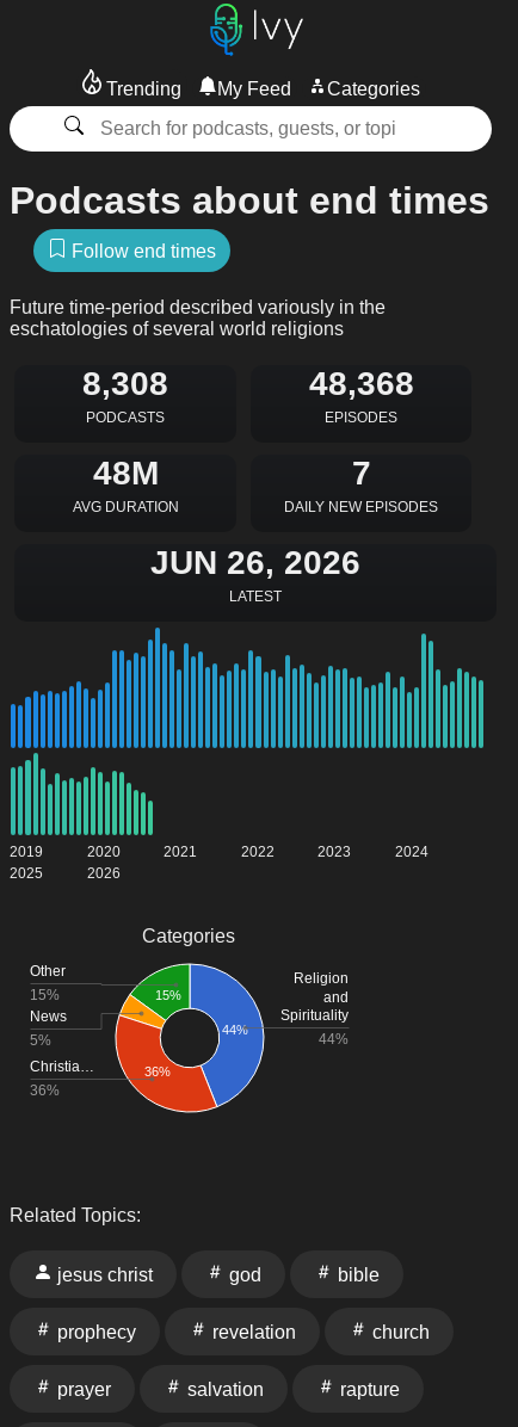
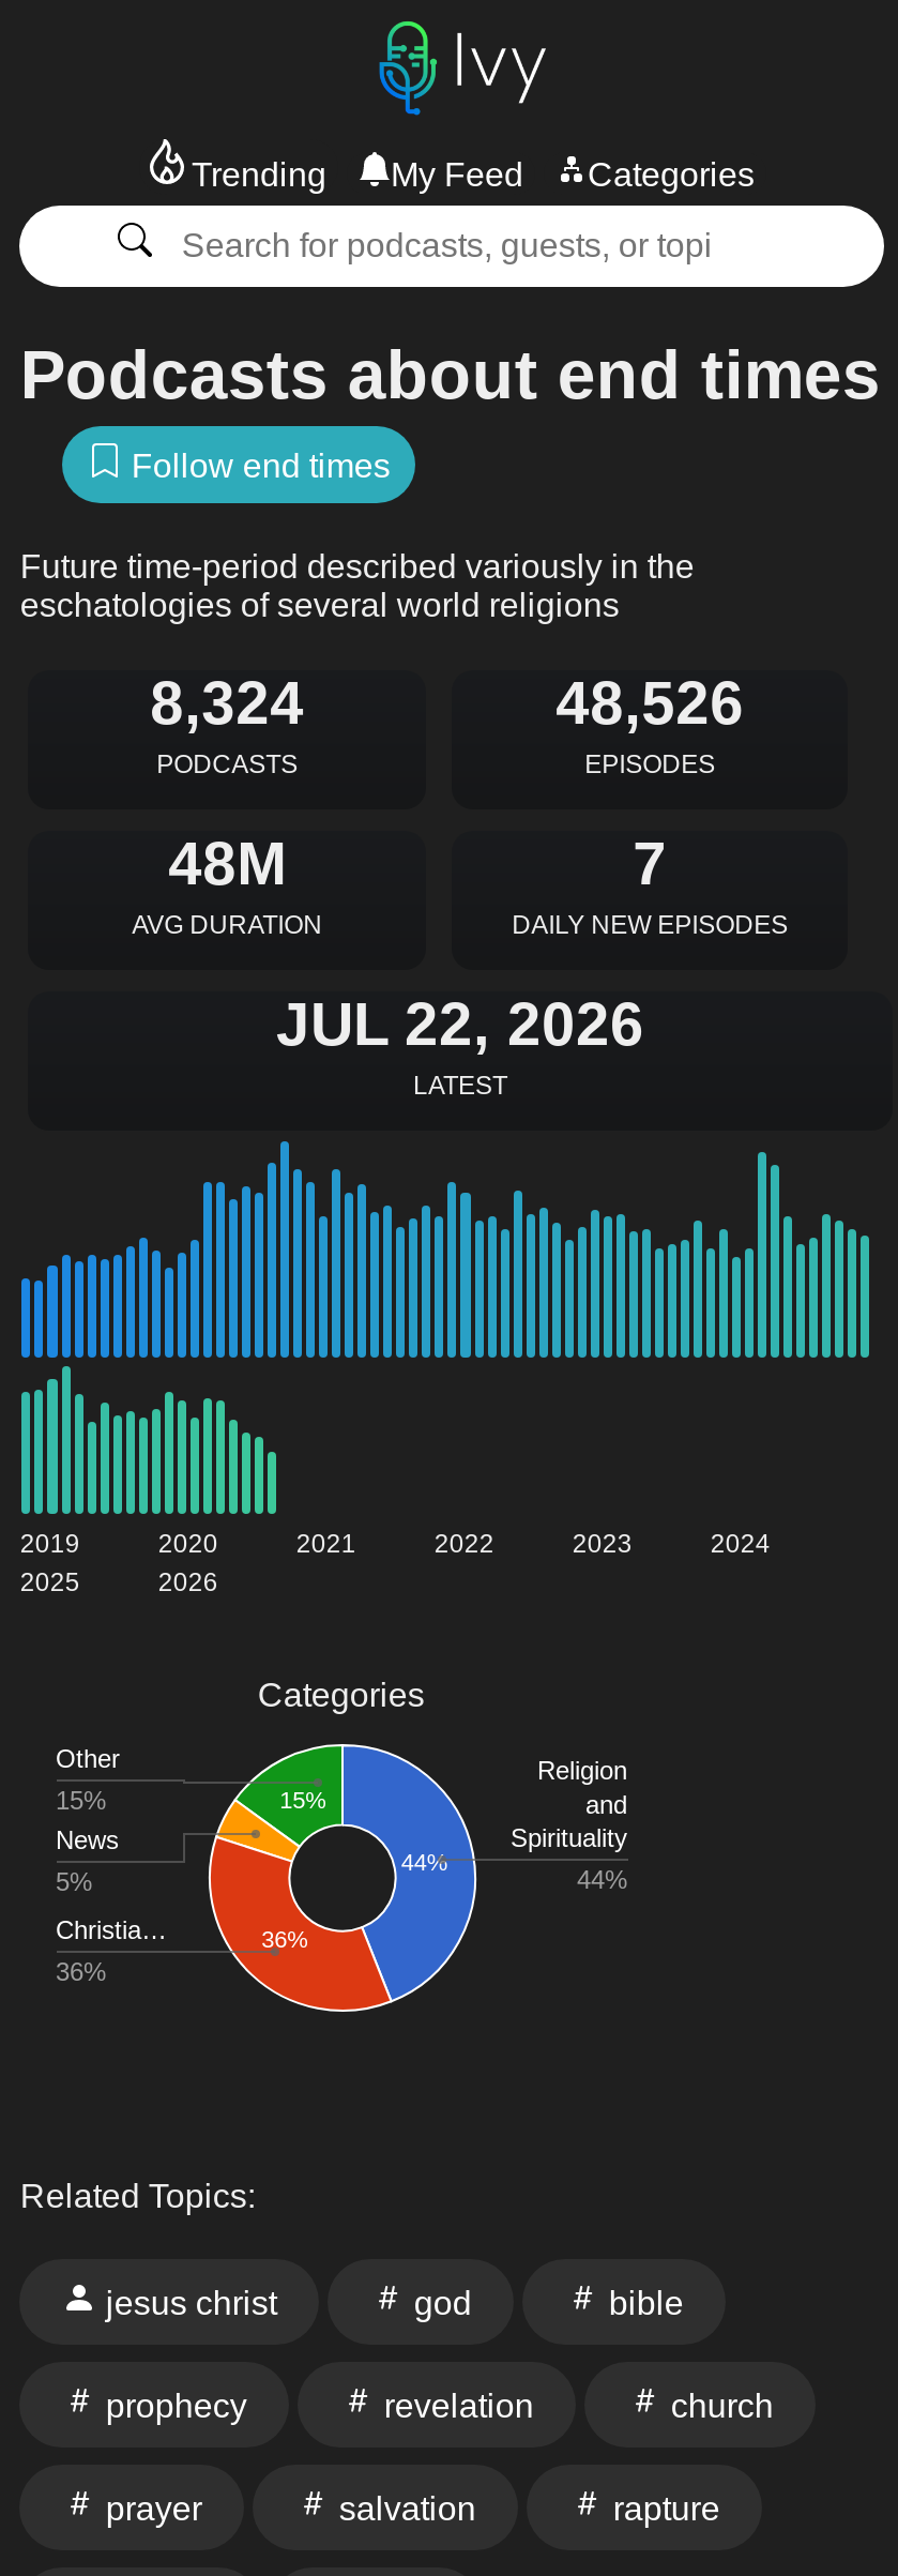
[83,365,169,402] 8,308 -> [150,670,304,737] 8,324
[309,365,414,402] 48,368 -> [556,670,744,737] 48,526
[150,544,360,581] JUN 26, 2026 -> [276,991,644,1058] JUL 22, 2026

